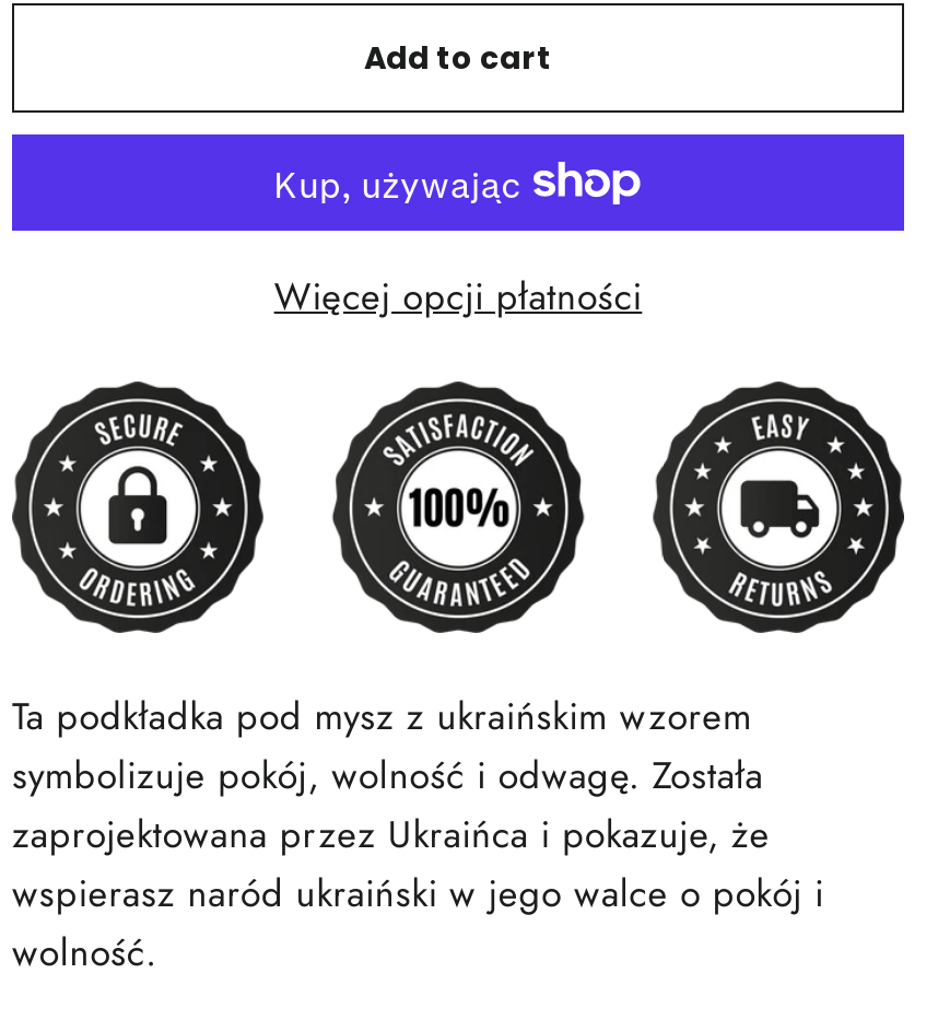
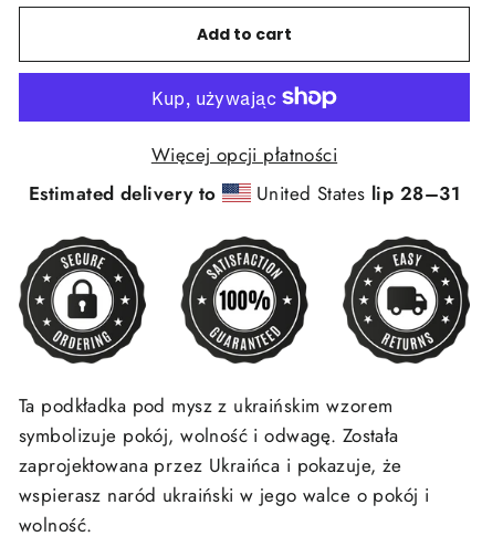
none -> [29,180,460,207] Estimated delivery to | United States lip 28–31

